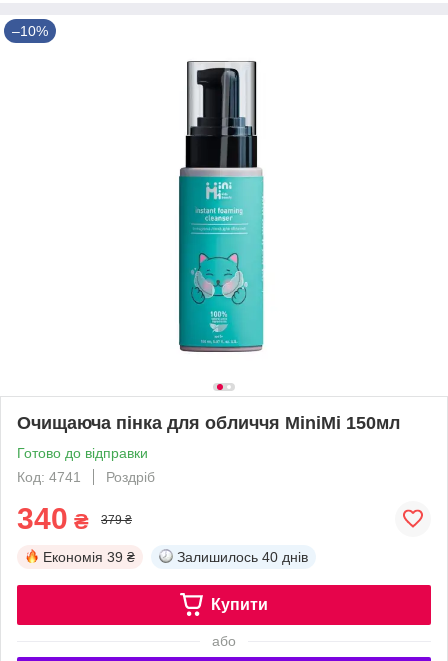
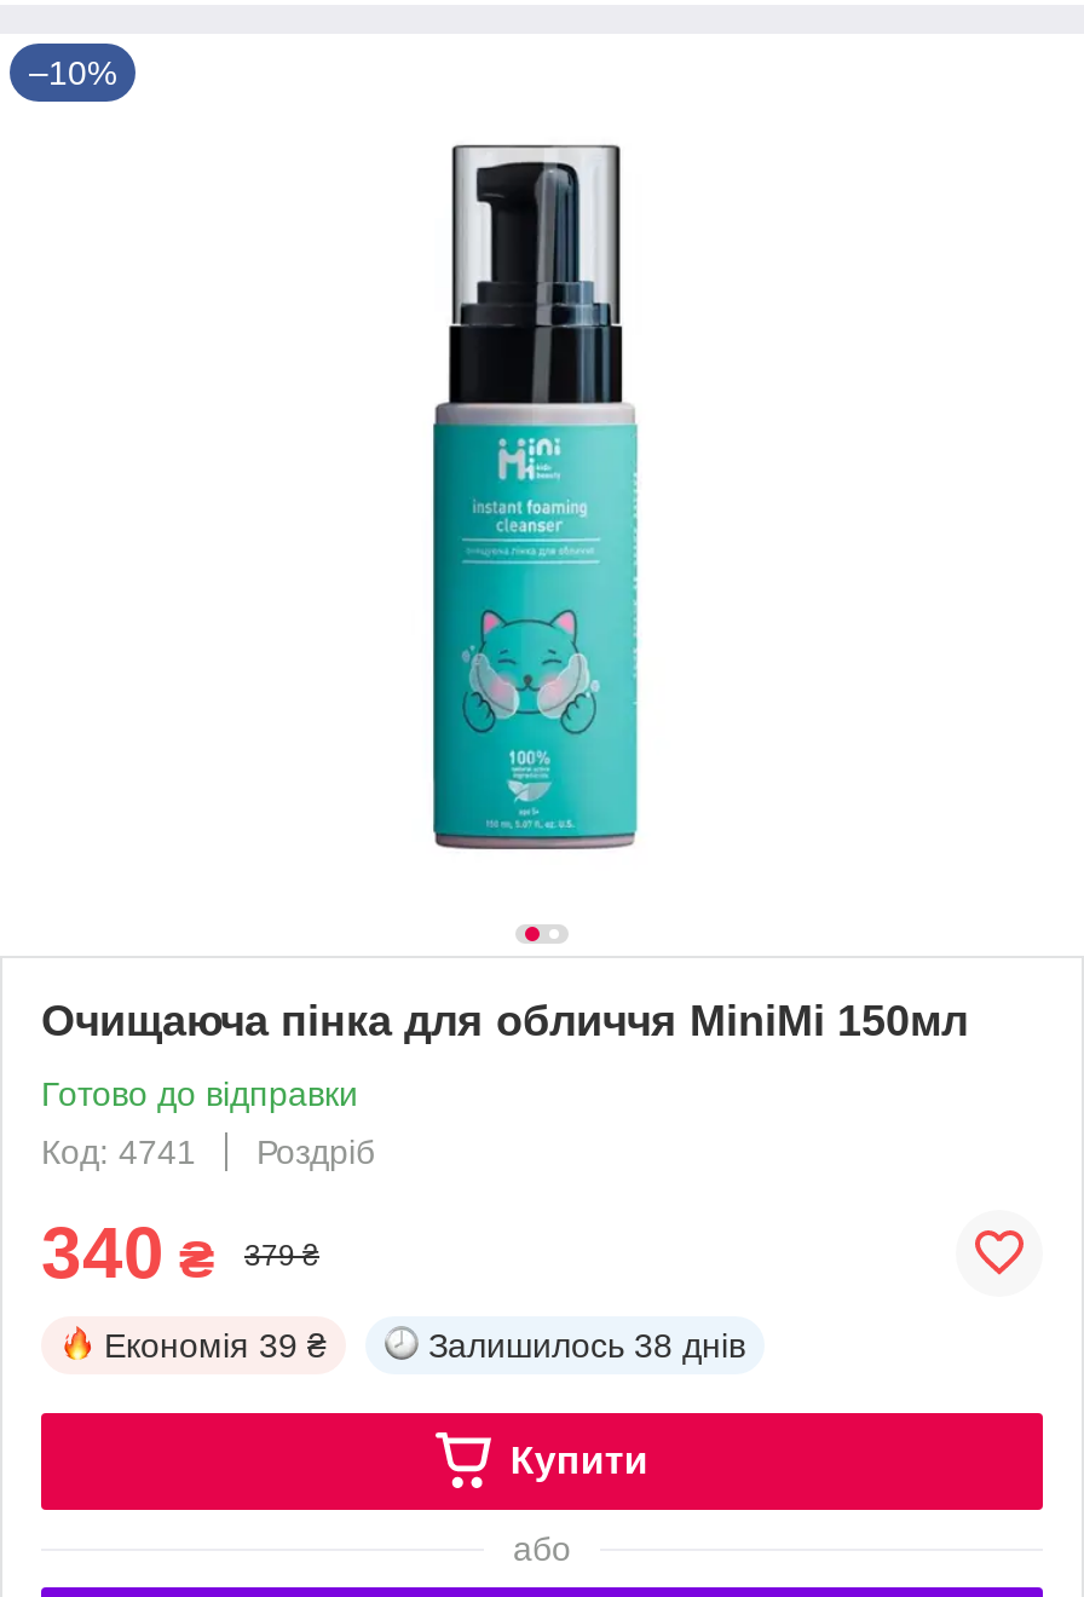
[177,549,308,565] Залишилось 40 днів -> [428,1326,745,1364] Залишилось 38 днів

